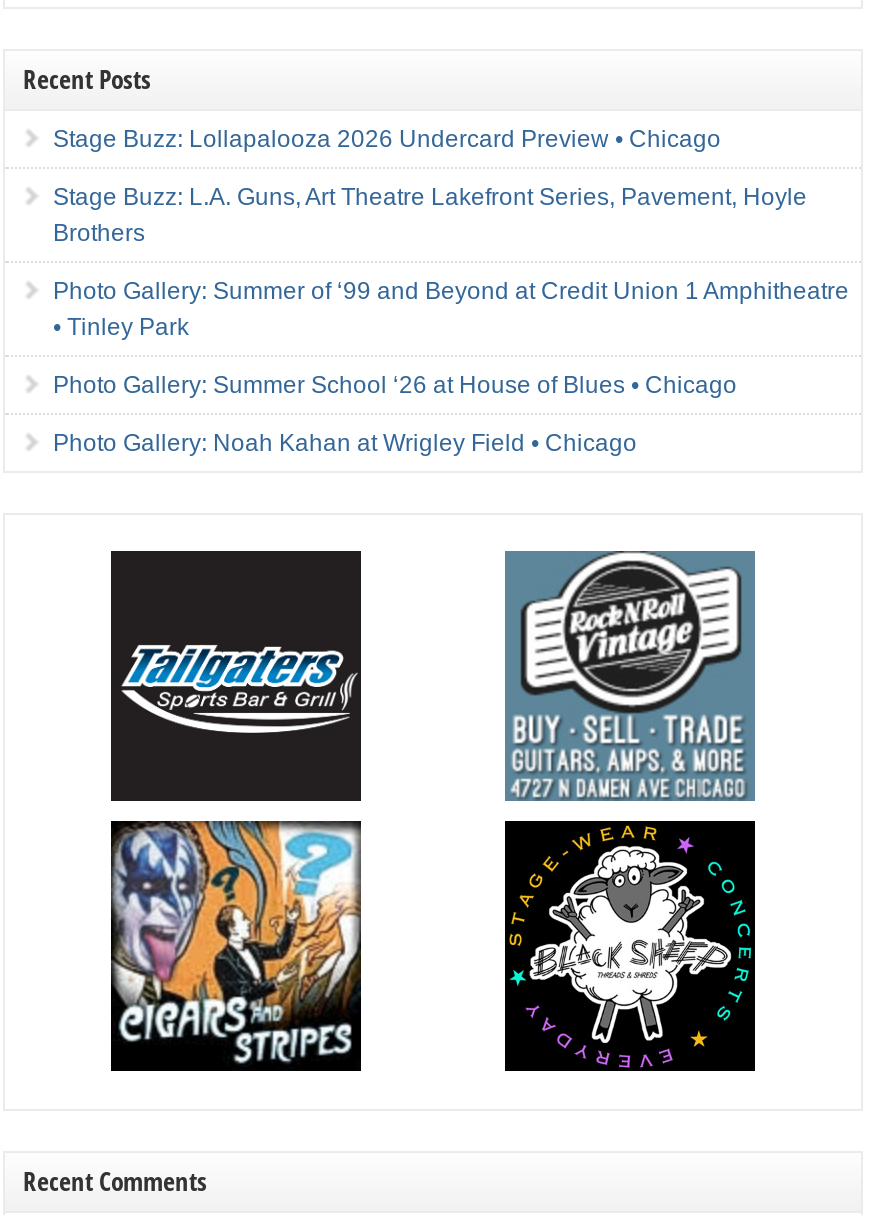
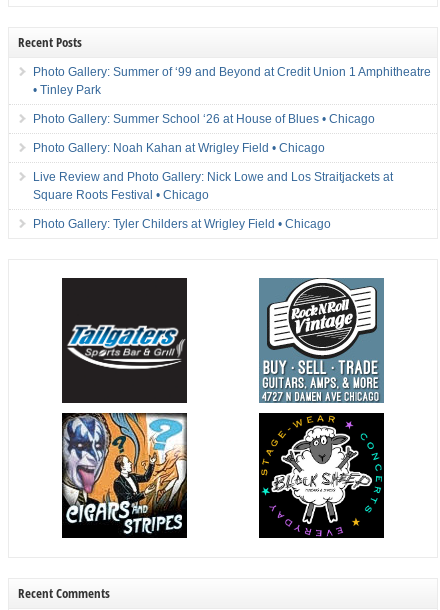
[53,125,807,247] Stage Buzz: Lollapalooza 2026 Undercard Preview • Chicago | Stage Buzz: L.A. Guns, Art Theatre Lakefront Series, Pavement, Hoyle | Brothers -> none
moved [53,277,849,457] -> [33,65,431,155]: Photo Gallery: Summer of ‘99 and Beyond at Credit Union 1 Amphitheatre | • Tinley Park | Photo Gallery: Summer School ‘26 at House of Blues • Chicago | Photo Gallery: Noah Kahan at Wrigley Field • Chicago
none -> [33,170,393,231] Live Review and Photo Gallery: Nick Lowe and Los Straitjackets at | Square Roots Festival • Chicago | Photo Gallery: Tyler Childers at Wrigley Field • Chicago

